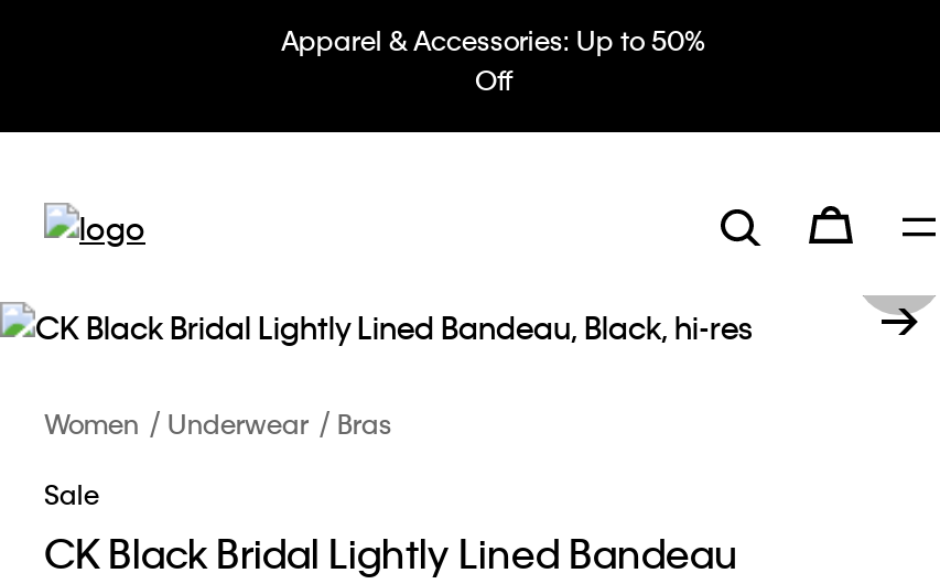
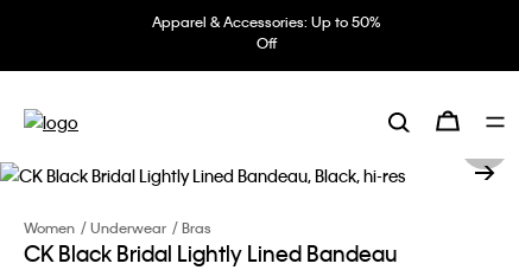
[44,475,99,510] Sale -> none

